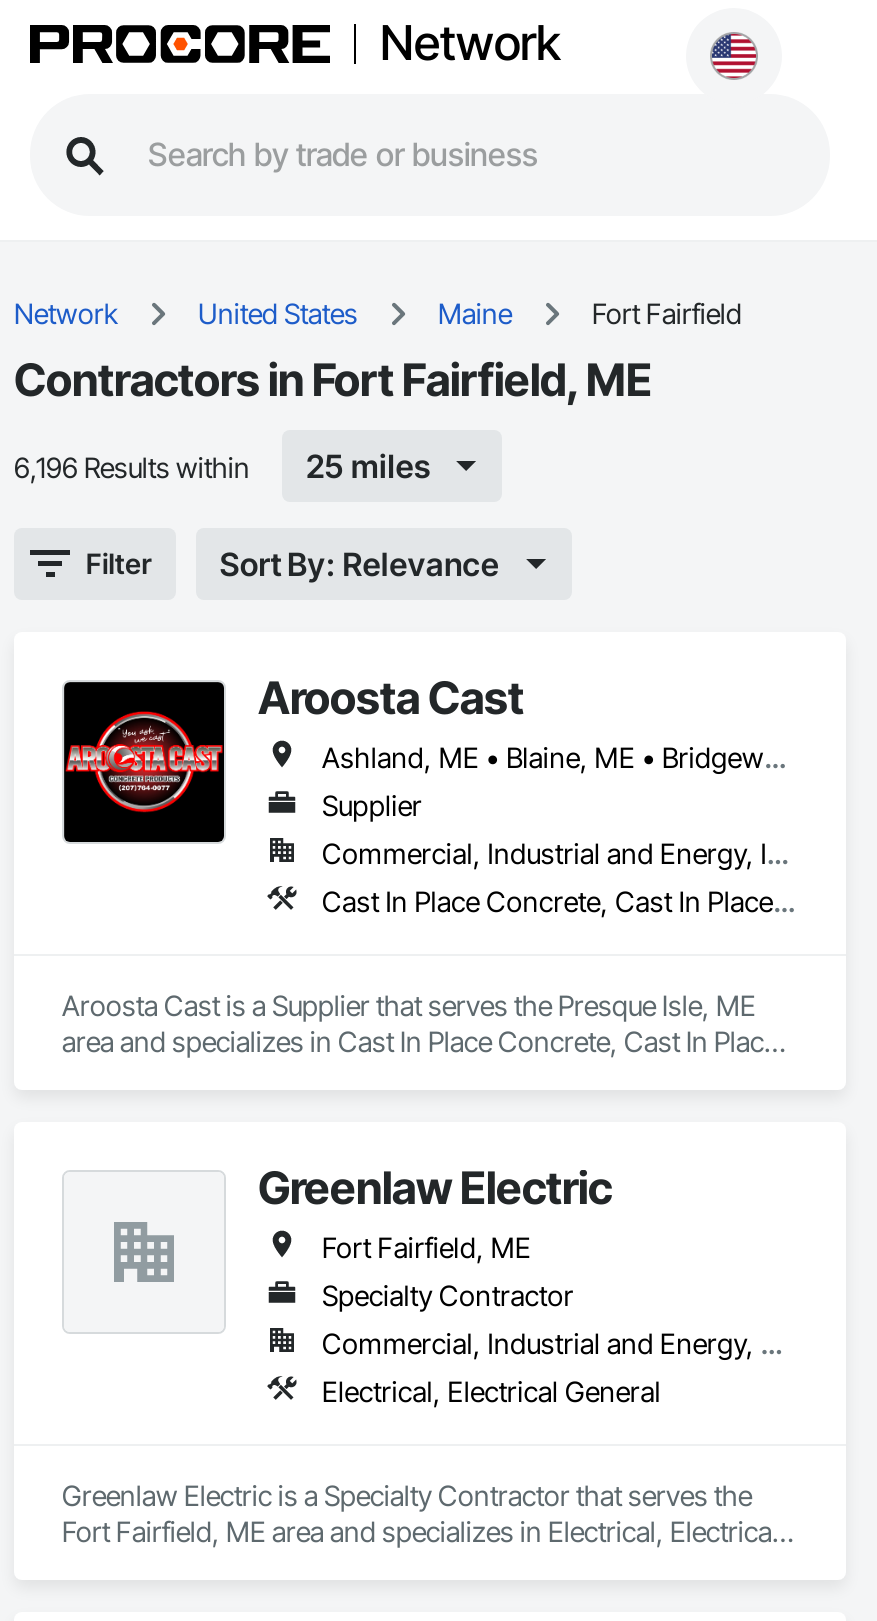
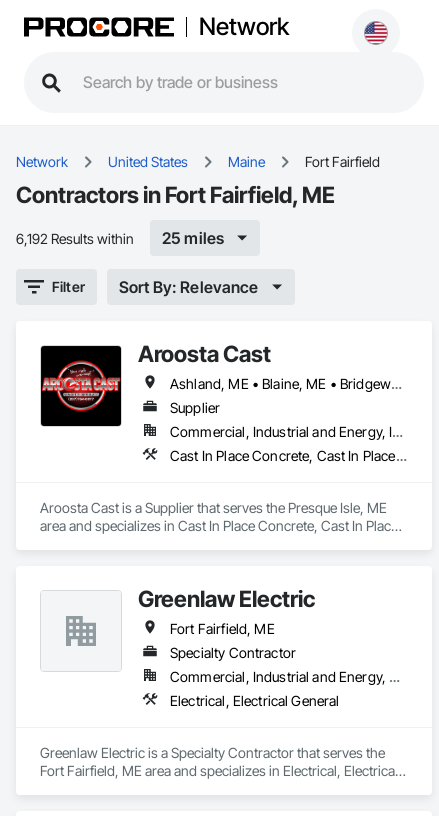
[14,449,250,483] 6,196 Results within -> [16,229,134,246] 6,192 Results within

